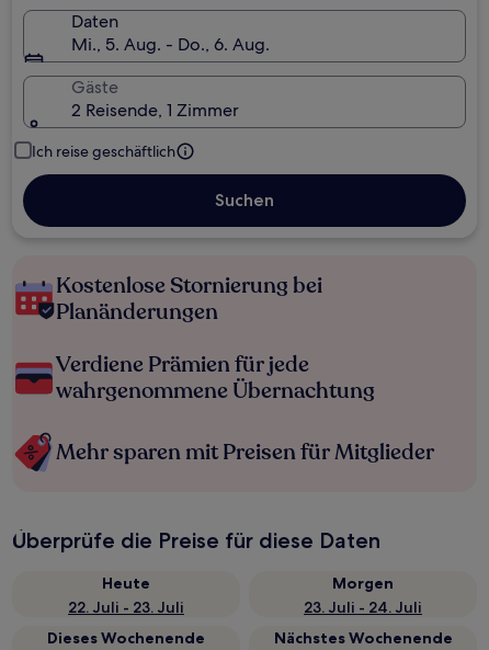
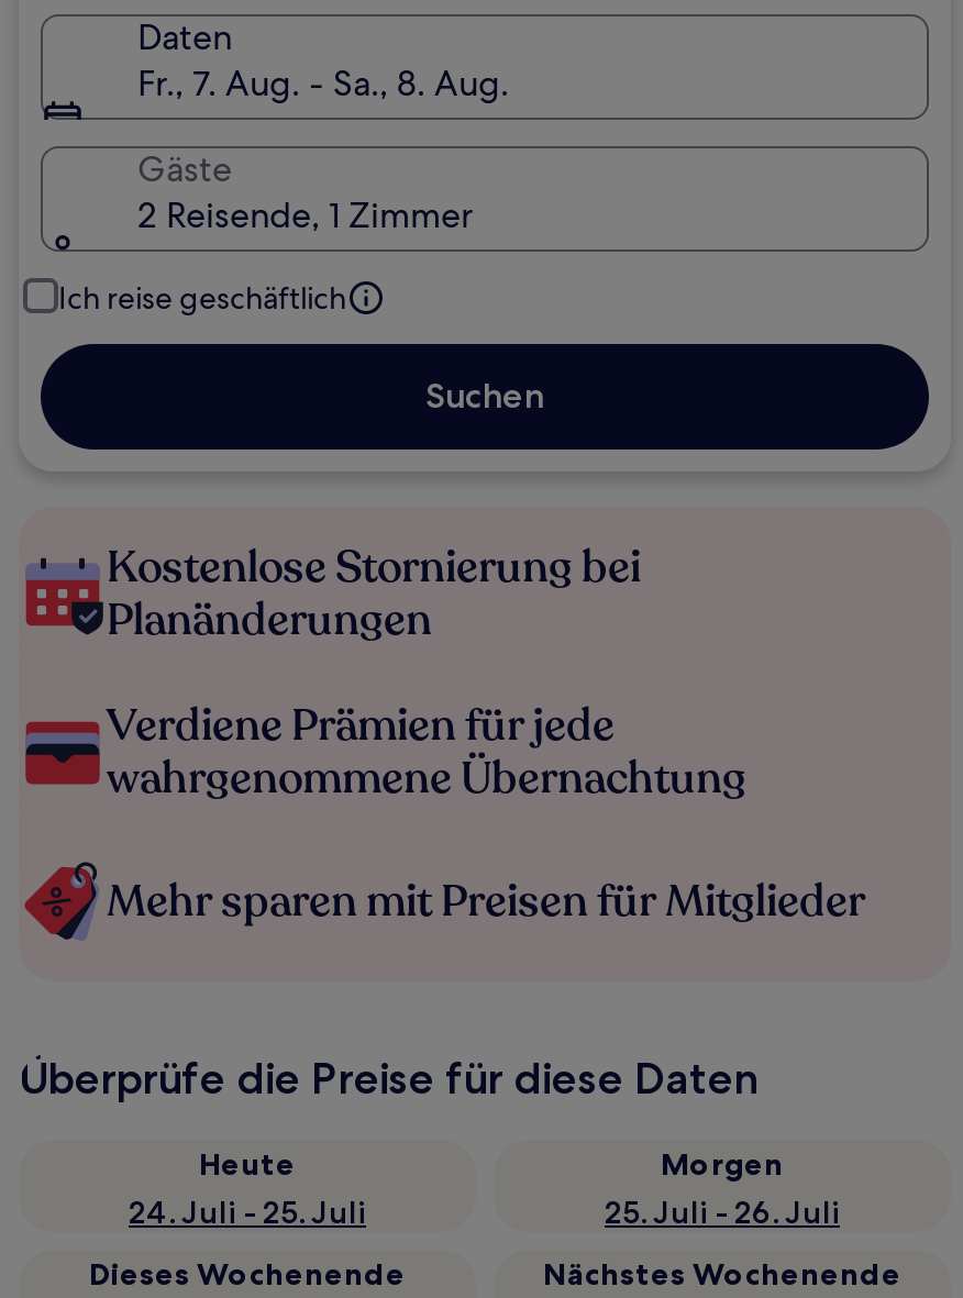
[71,33,270,56] Mi., 5. Aug. - Do., 6. Aug. -> [137,60,509,107] Fr., 7. Aug. - Sa., 8. Aug.
[68,597,184,617] 22. Juli - 23. Juli -> [129,1192,366,1232] 24. Juli - 25. Juli
[304,597,422,617] 23. Juli - 24. Juli -> [605,1192,840,1232] 25. Juli - 26. Juli

